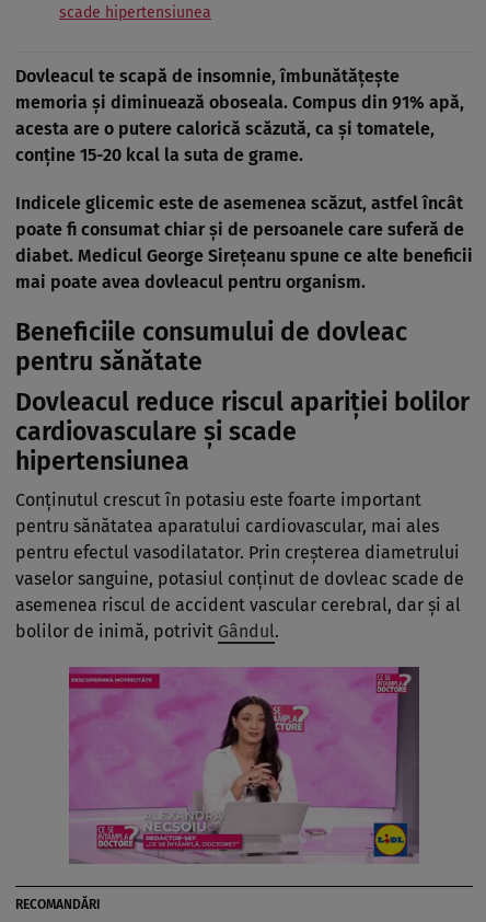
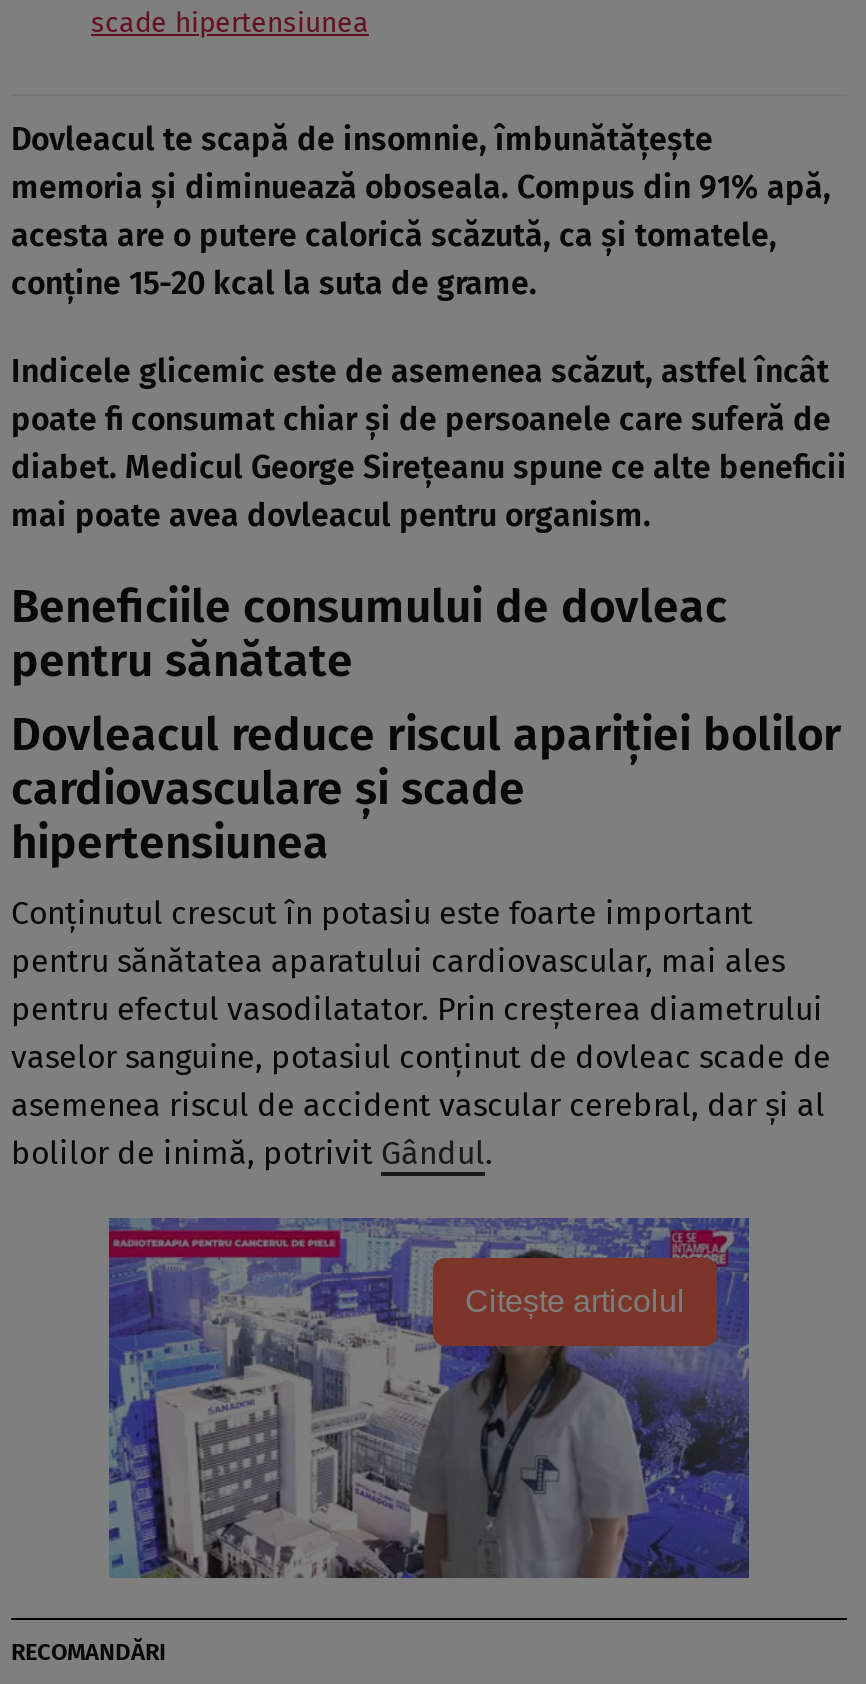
none -> [465,1283,685,1317] Citește articolul
[68,666,420,864] [image] -> [107,1216,751,1580] [image]

